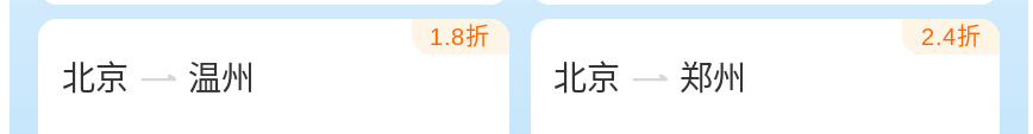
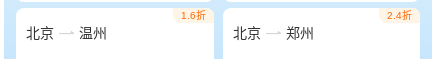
[430,24,489,50] 1.8折 -> [180,10,205,21] 1.6折

